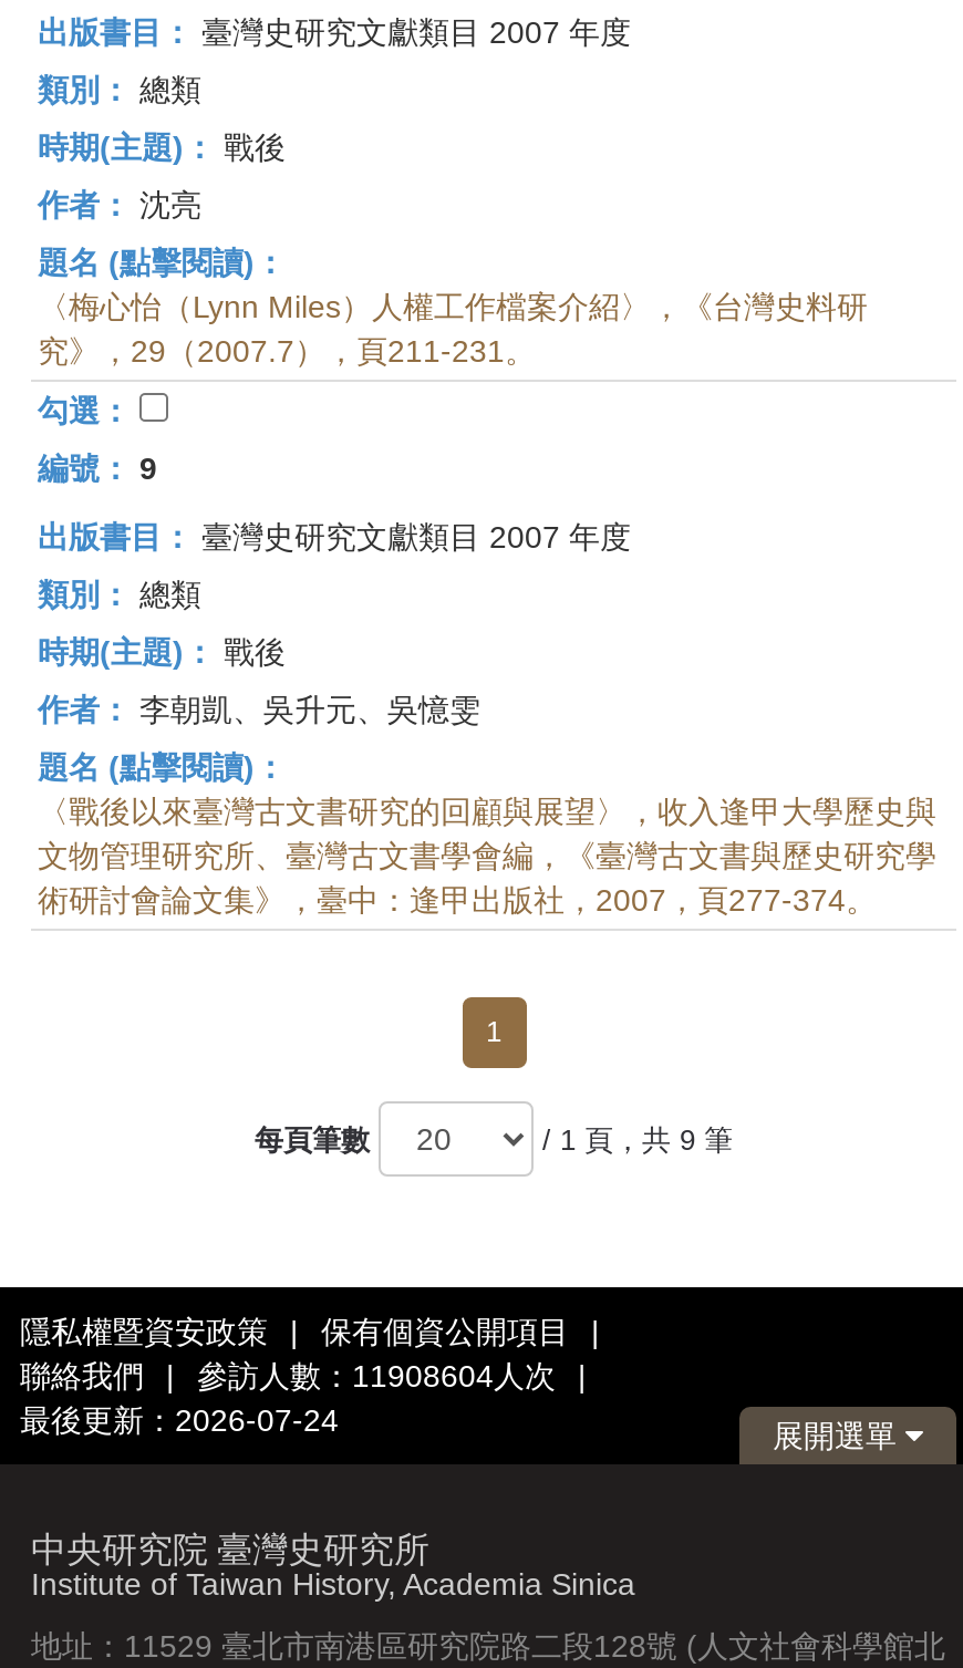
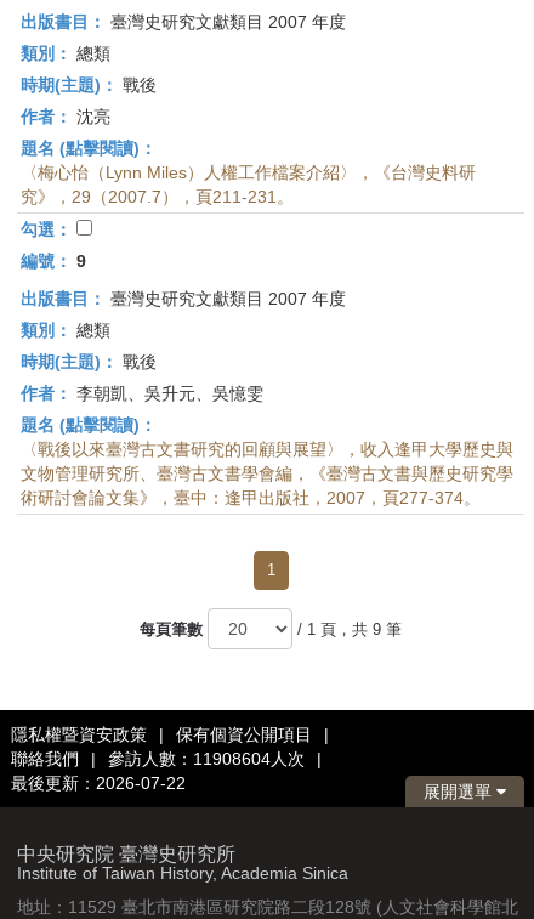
[20,1402,339,1438] 最後更新：2026-07-24 -> [11,773,186,793] 最後更新：2026-07-22

